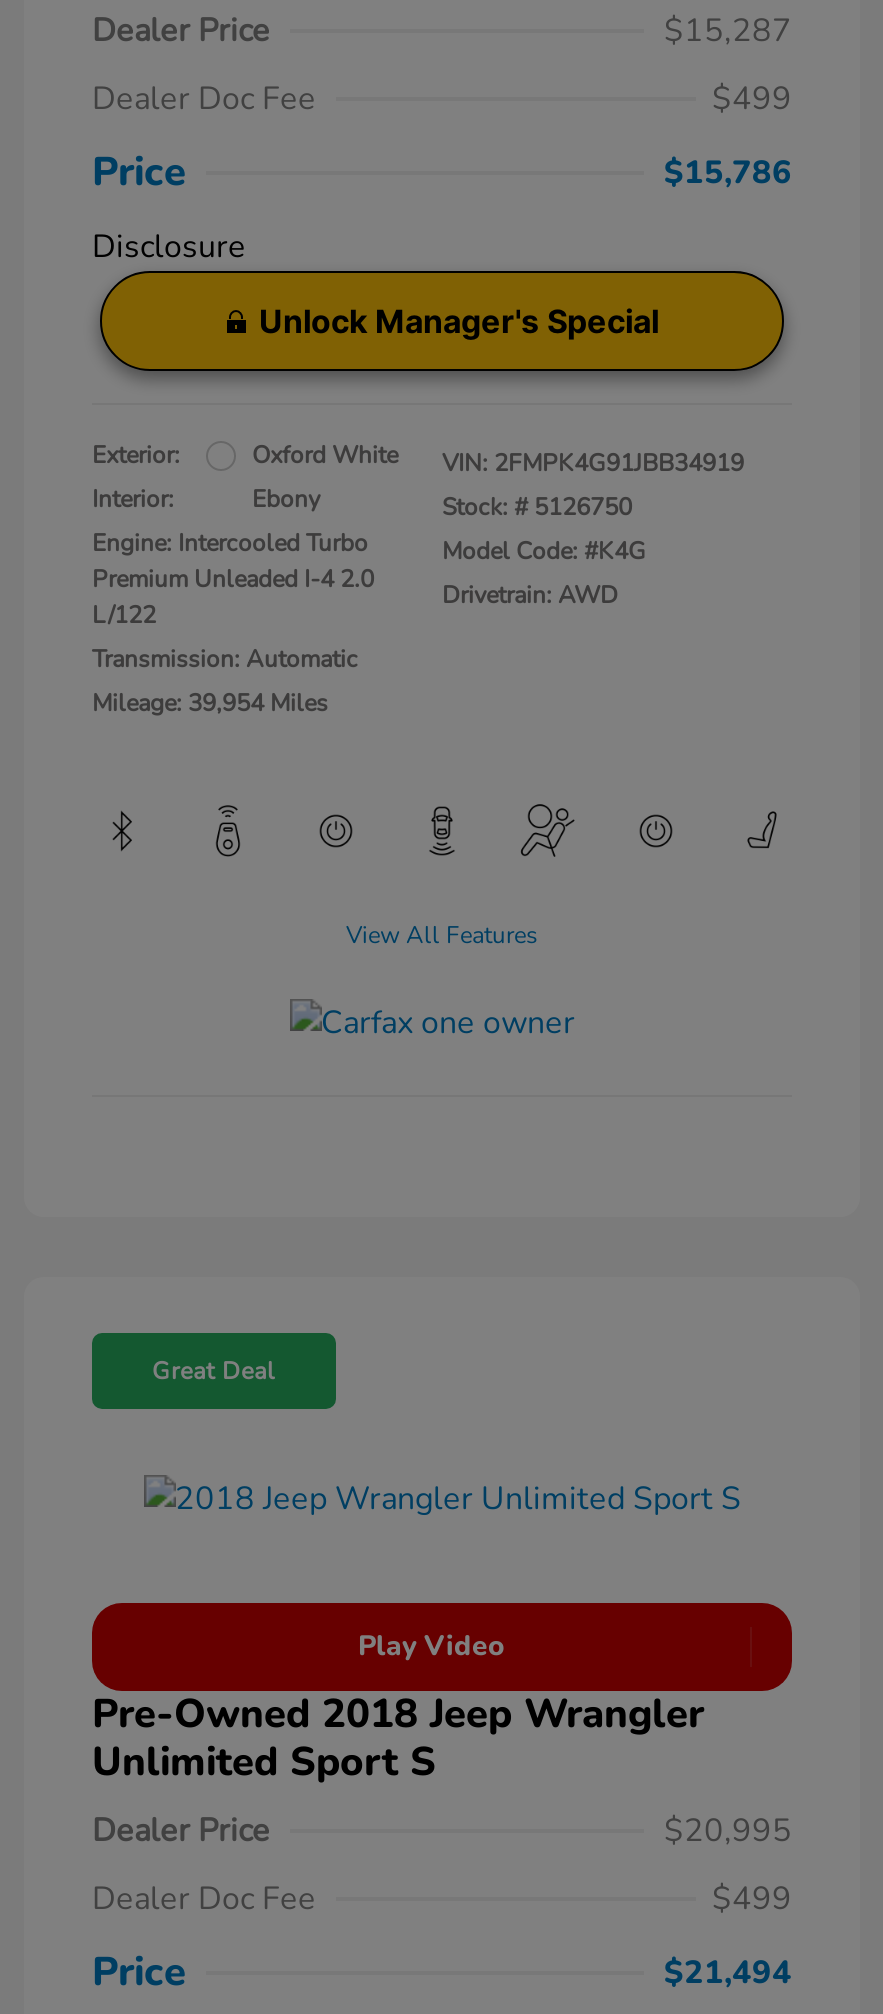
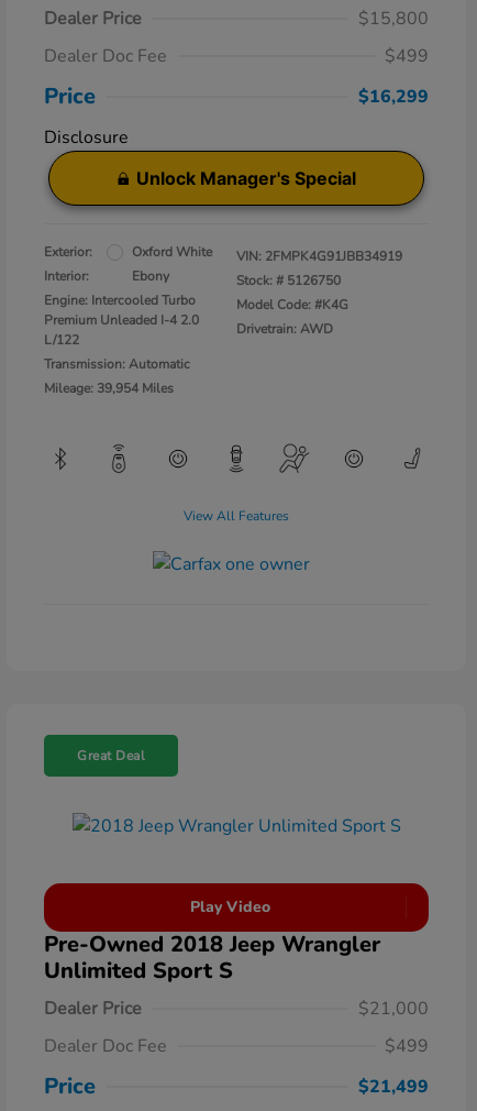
[664,9,792,53] $15,287 -> [358,7,429,31] $15,800
[664,151,792,195] $15,786 -> [358,85,429,109] $16,299
[664,1810,792,1854] $20,995 -> [358,997,429,1021] $21,000
[664,1952,792,1996] $21,494 -> [358,1075,429,1099] $21,499

